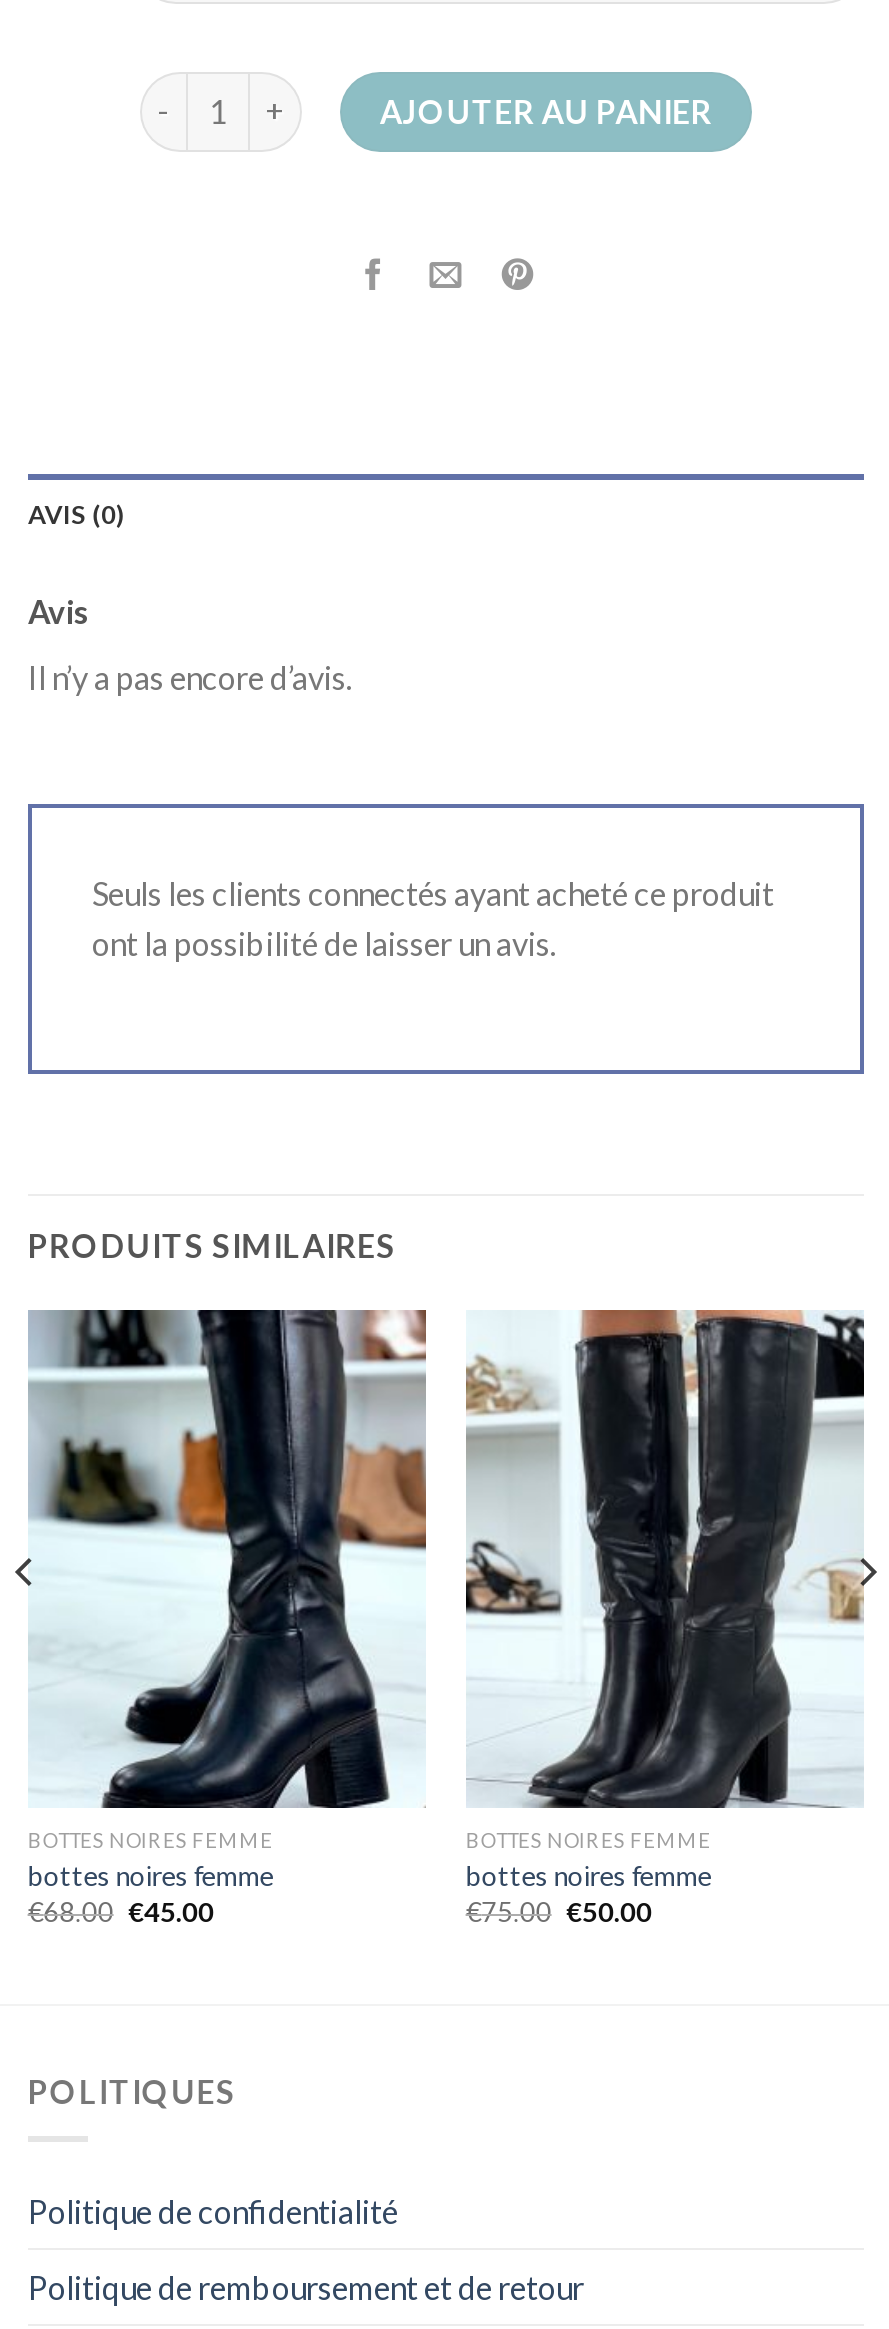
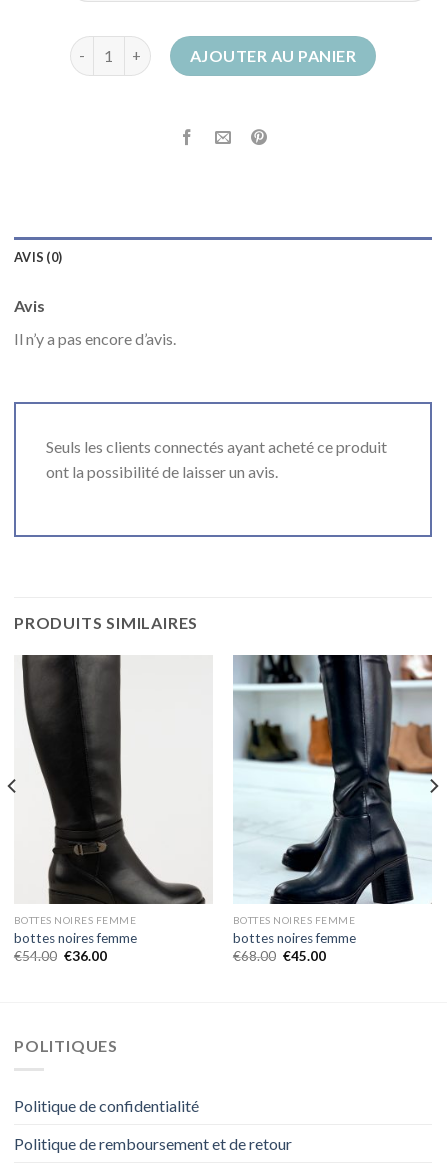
[28,1308,428,1810] [image] -> [15,654,213,905] [image]
[464,1308,866,1808] [image] -> [233,654,433,904] [image]
[28,1896,214,1928] €68.00 €45.00 -> [14,948,107,964] €54.00 €36.00
[466,1896,652,1928] €75.00 €50.00 -> [233,948,326,964] €68.00 €45.00

